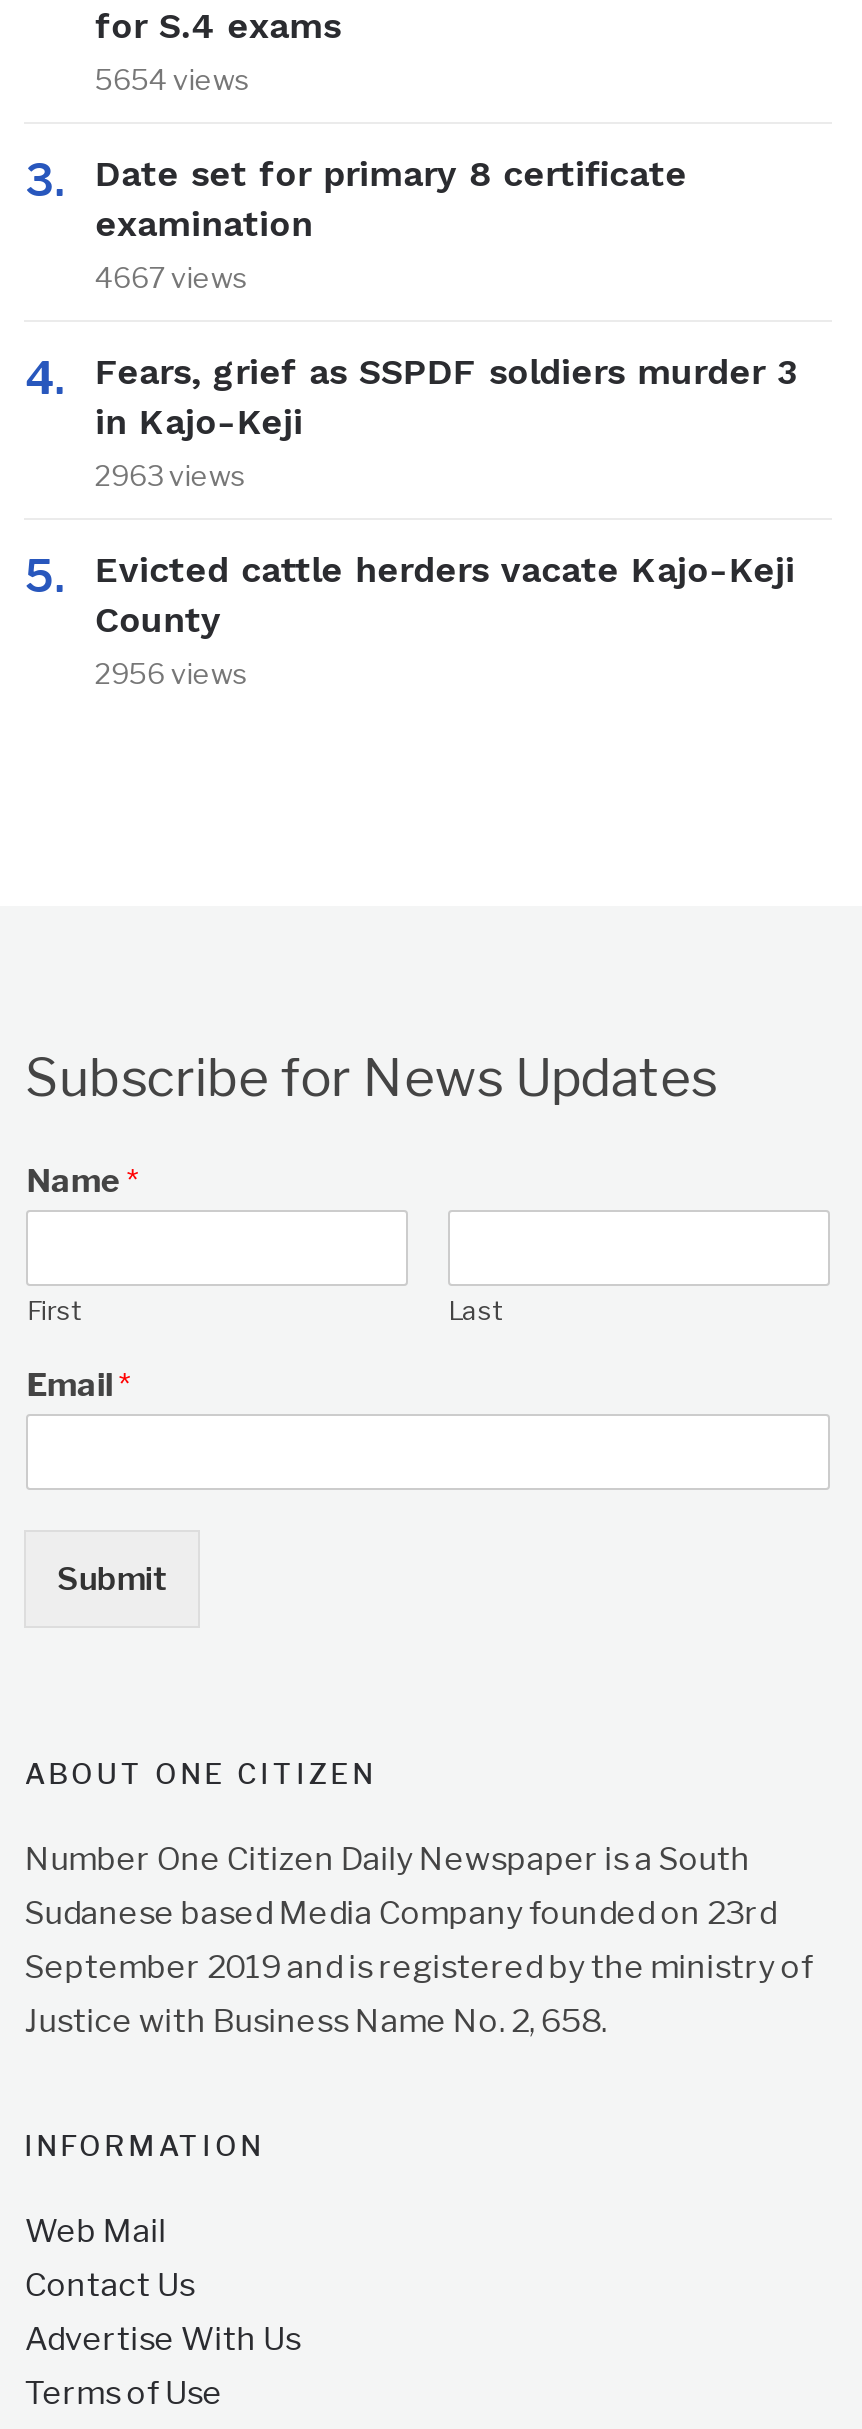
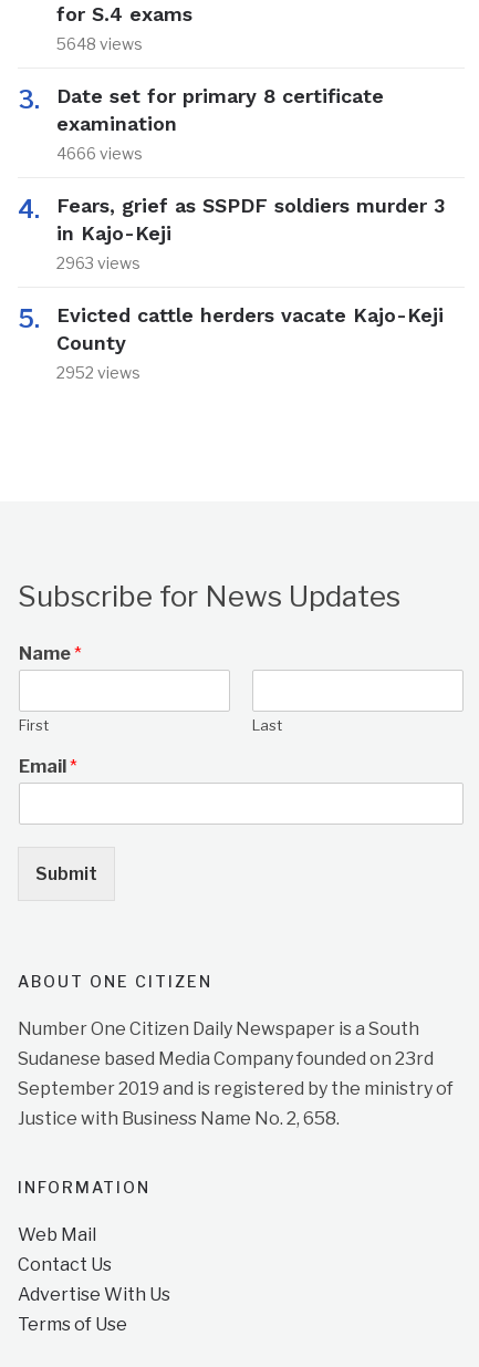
[95,62,251,96] 5654 views -> [57,34,143,53] 5648 views
[95,260,249,294] 4667 views -> [57,144,143,163] 4666 views
[95,656,249,690] 2956 views -> [57,363,141,382] 2952 views

